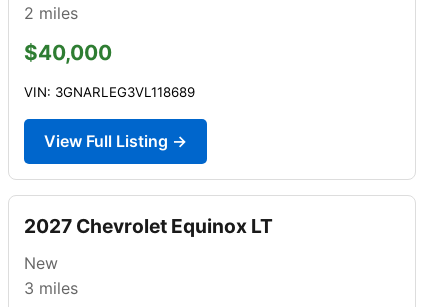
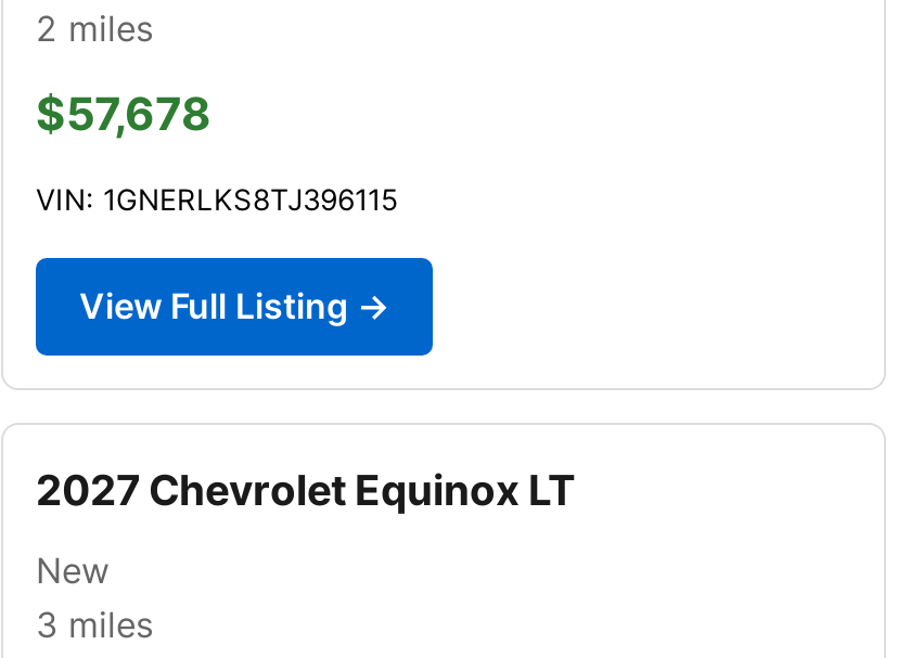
[24,40,112,65] $40,000 -> [36,87,212,141] $57,678
[24,84,195,100] VIN: 3GNARLEG3VL118689 -> [36,182,398,217] VIN: 1GNERLKS8TJ396115

